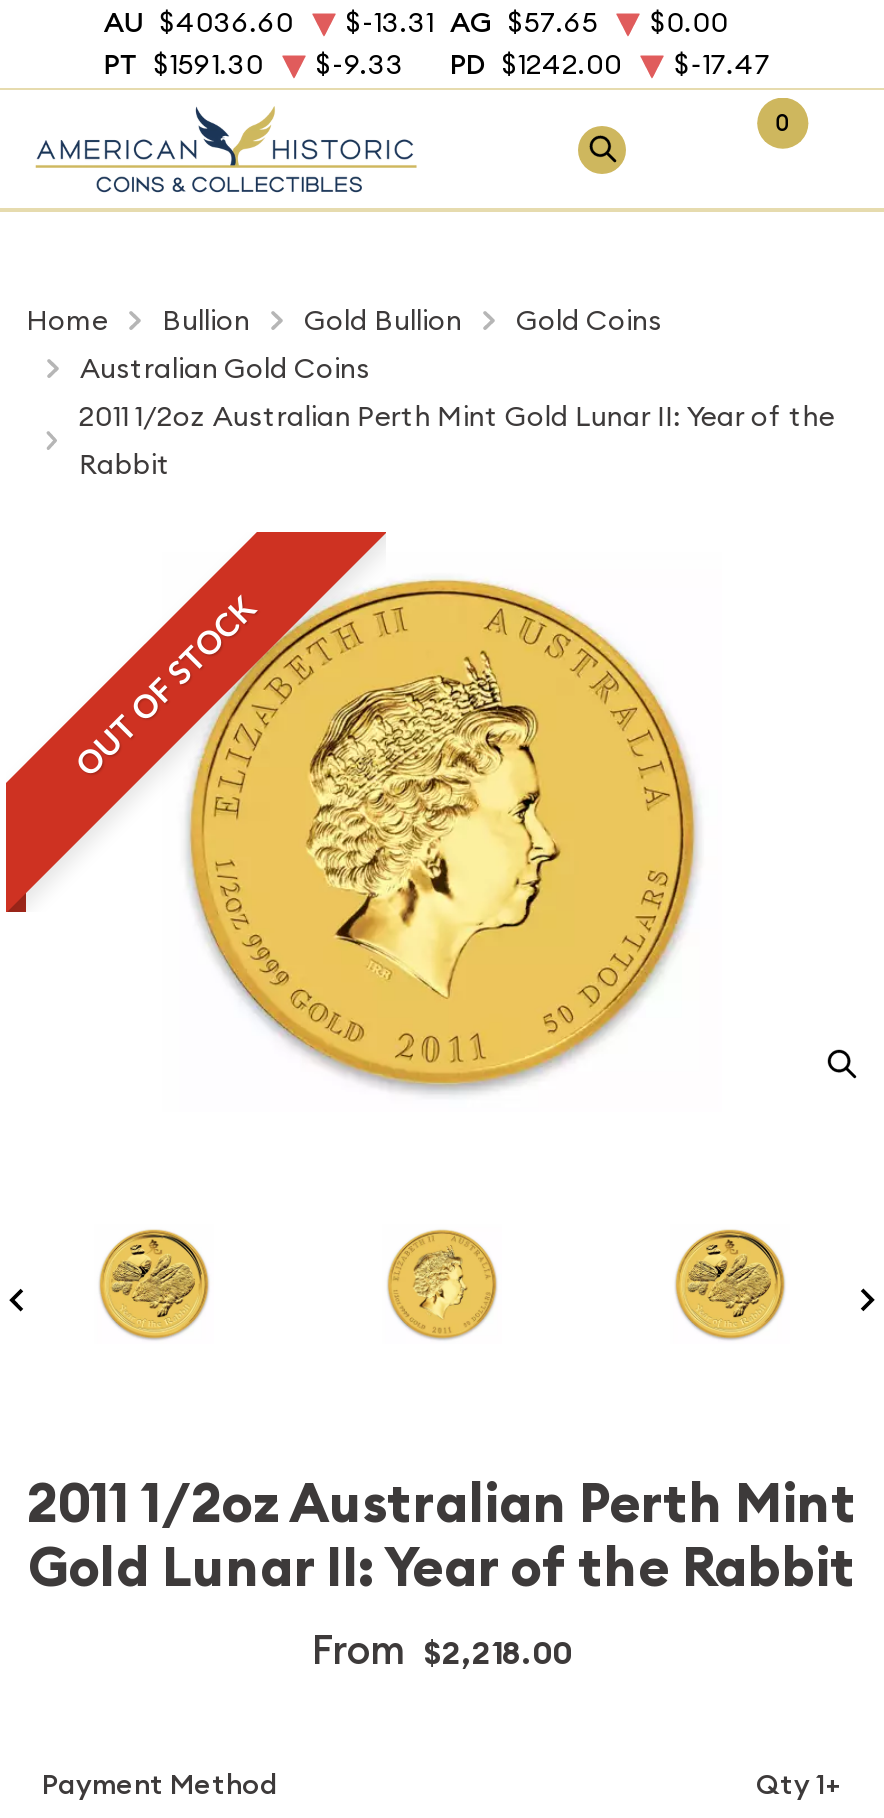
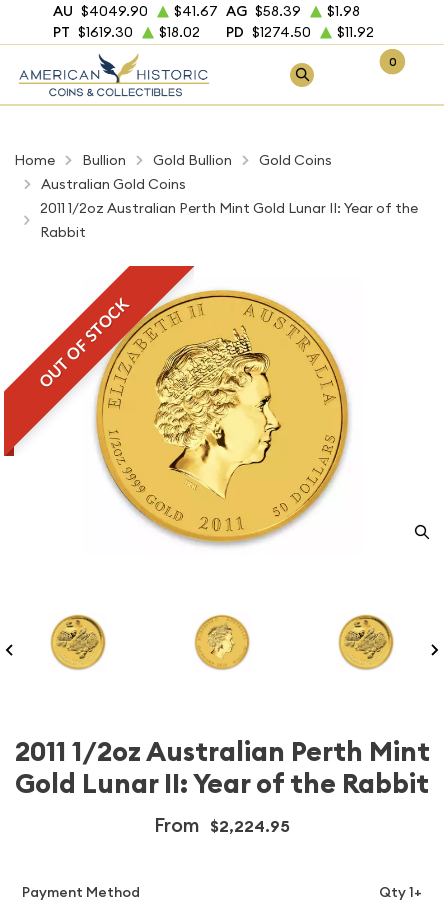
[104,4,294,40] AU $4036.60 -> [53,2,148,20] AU $4049.90
[346,4,598,40] $-13.31 AG $57.65 -> [174,2,301,20] $41.67 AG $58.39
[650,4,728,40] $0.00 -> [327,2,360,20] $1.98
[104,46,264,82] PT $1591.30 -> [53,23,133,41] PT $1619.30
[316,46,404,82] $-9.33 -> [159,23,200,41] $18.02
[450,46,622,82] PD $1242.00 -> [226,23,311,41] PD $1274.50
[674,46,772,82] $-17.47 -> [337,23,374,41] $11.92
[312,1624,572,1676] From $2,218.00 -> [154,812,290,838] From $2,224.95

